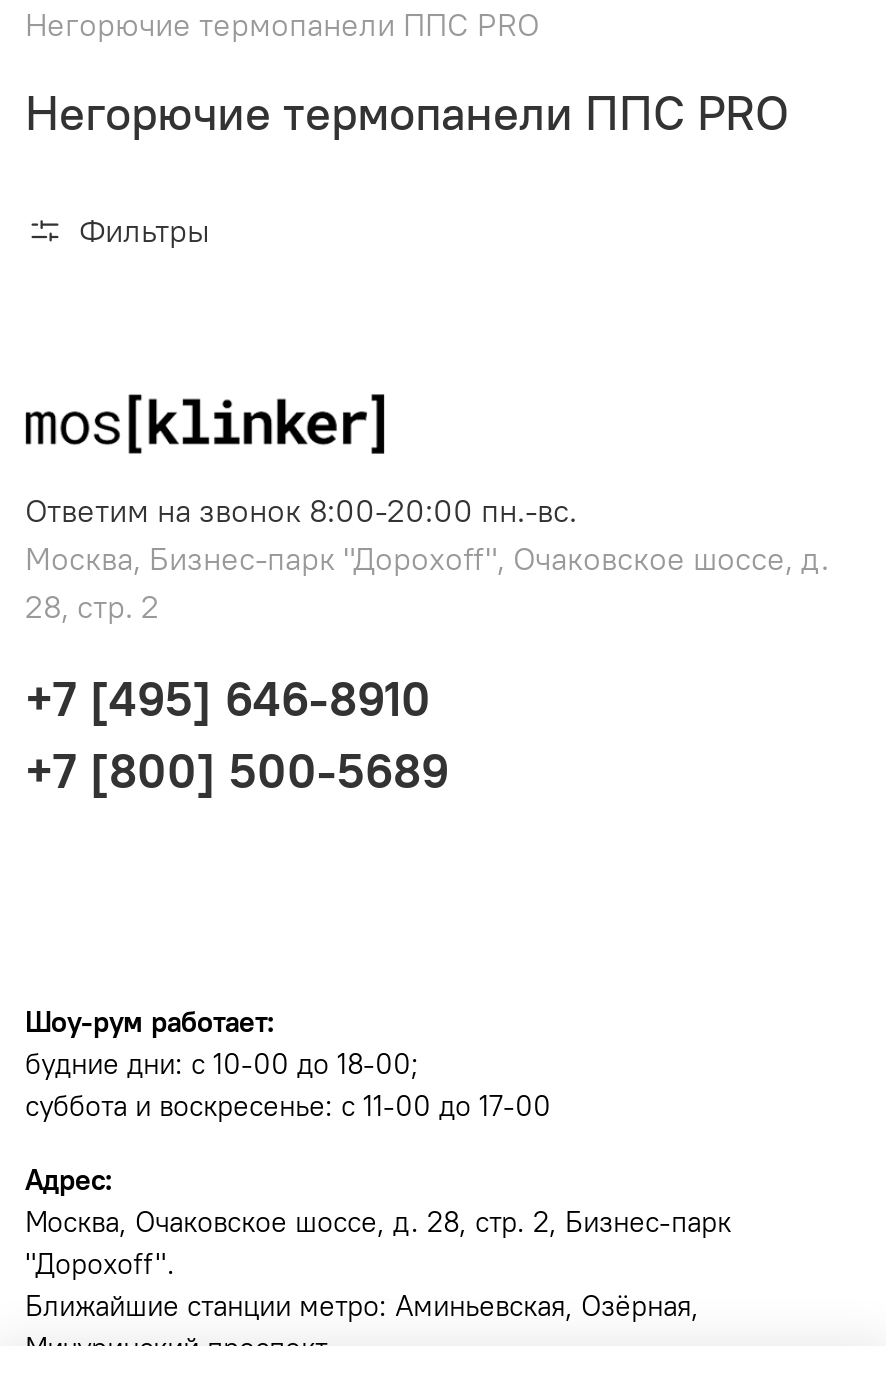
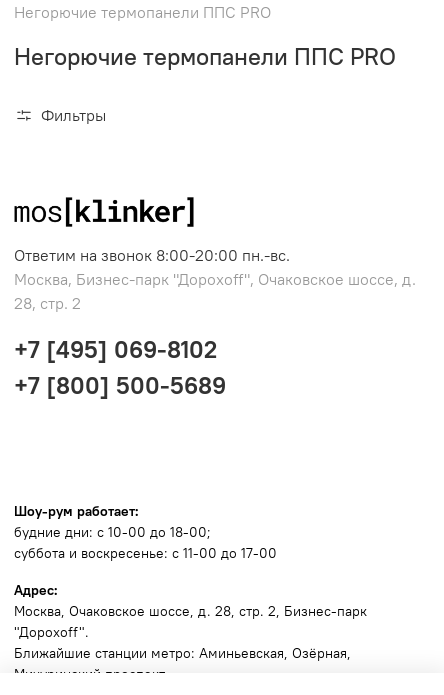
[25,668,431,728] +7 [495] 646-8910 -> [14,334,217,364] +7 [495] 069-8102

